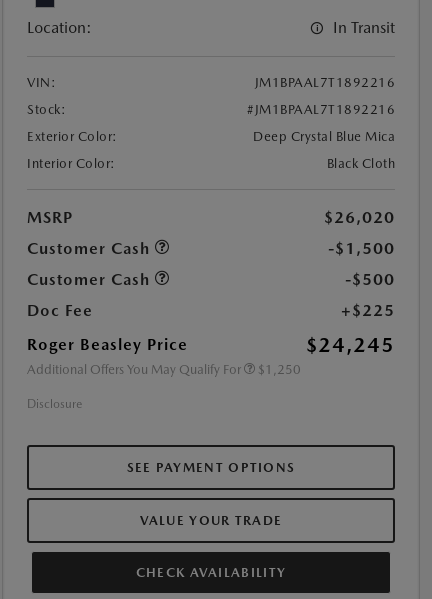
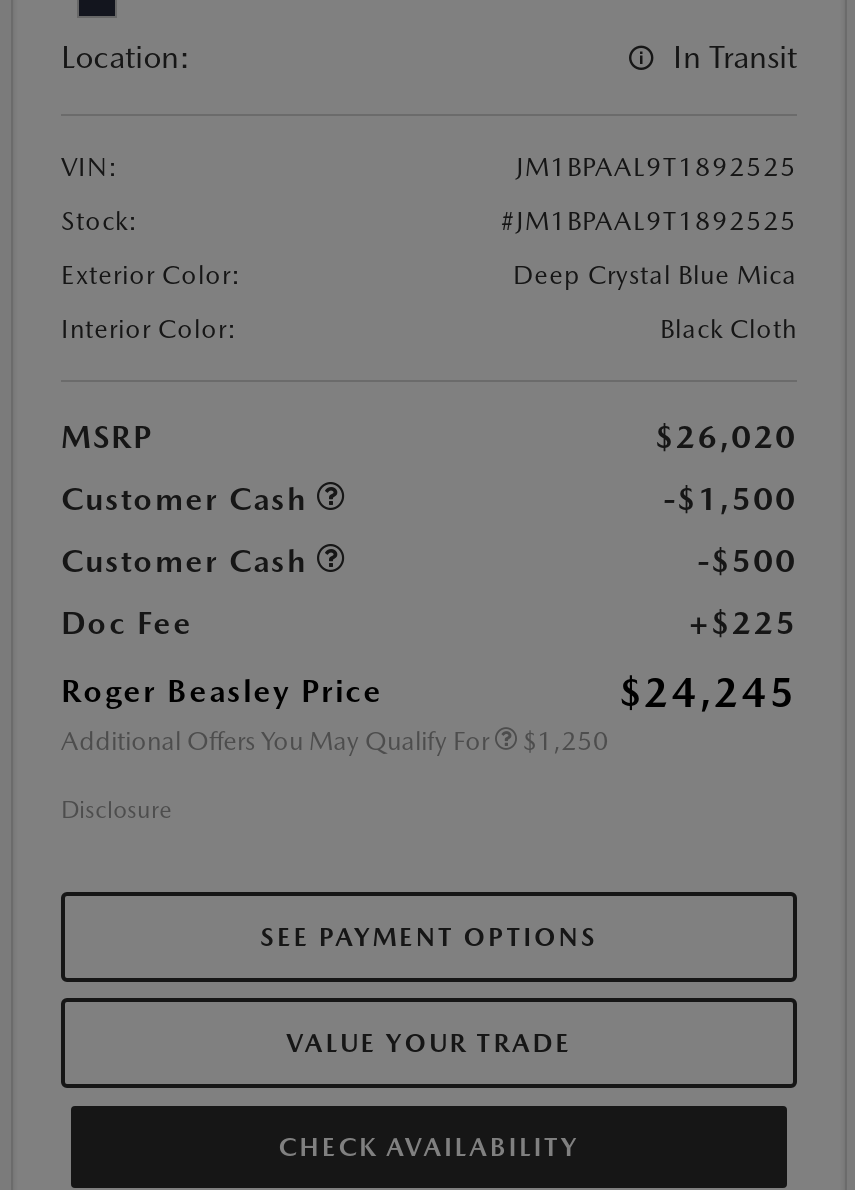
[254,75,395,90] JM1BPAAL7T1892216 -> [516,152,797,182] JM1BPAAL9T1892525
[247,102,395,117] #JM1BPAAL7T1892216 -> [501,206,797,236] #JM1BPAAL9T1892525

